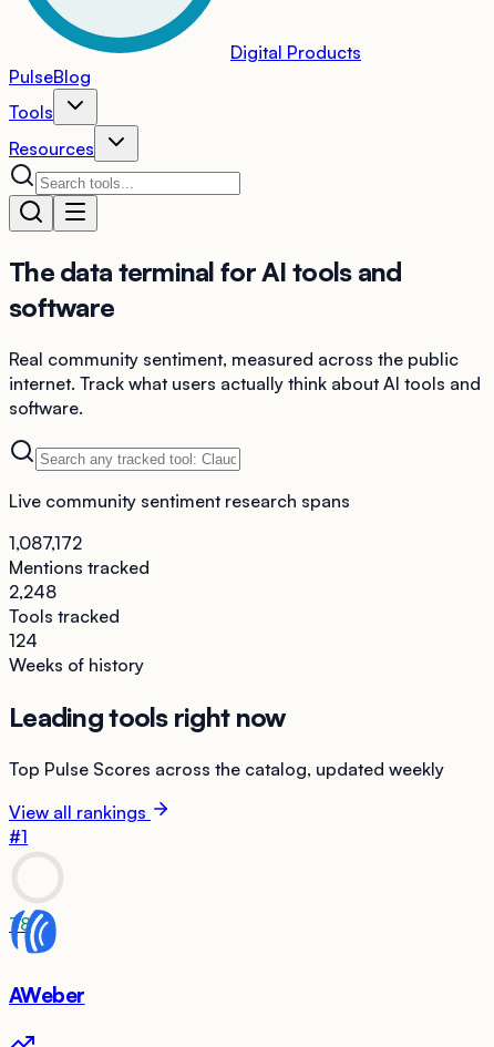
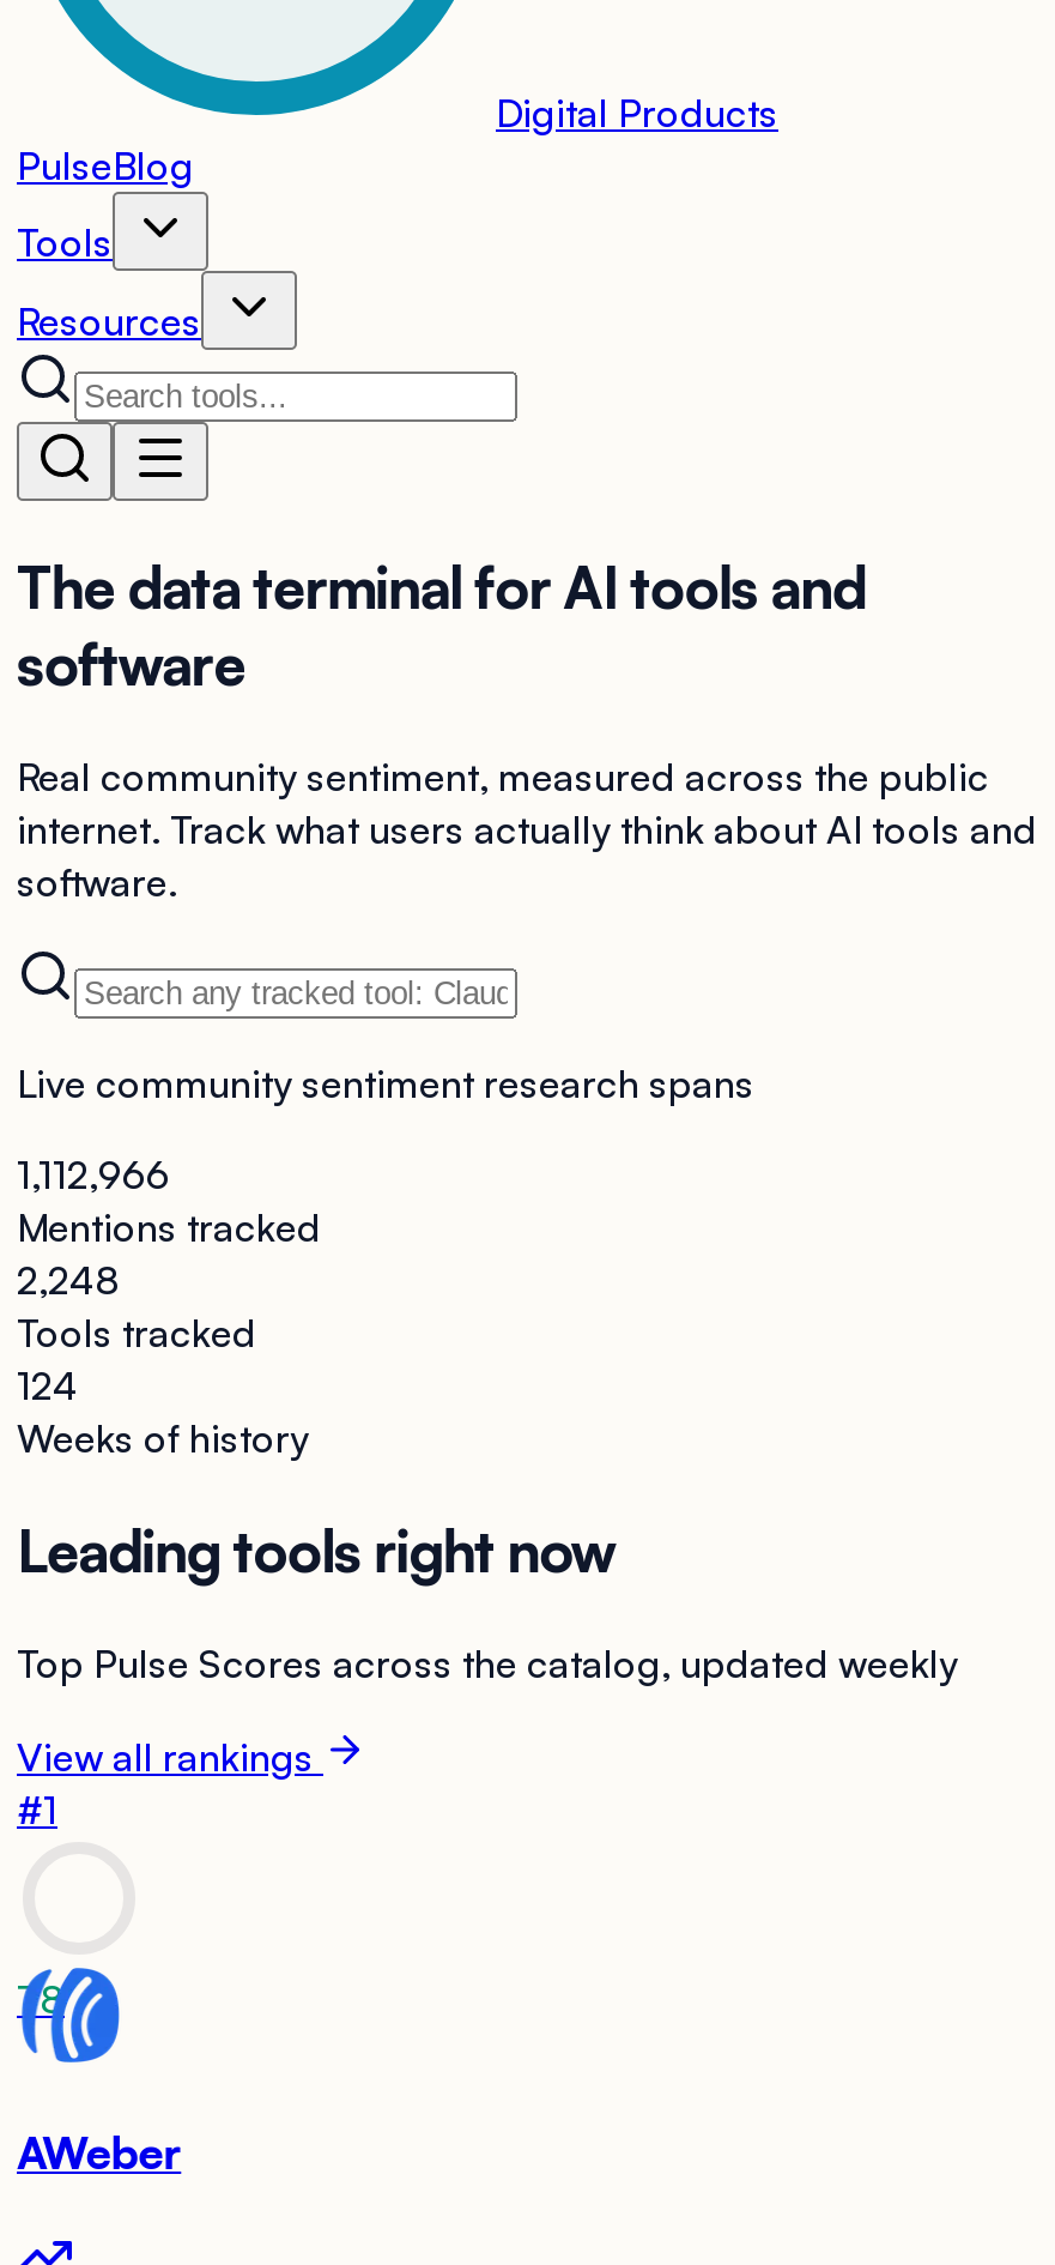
[9,532,82,554] 1,087,172 -> [17,1150,170,1198] 1,112,966

